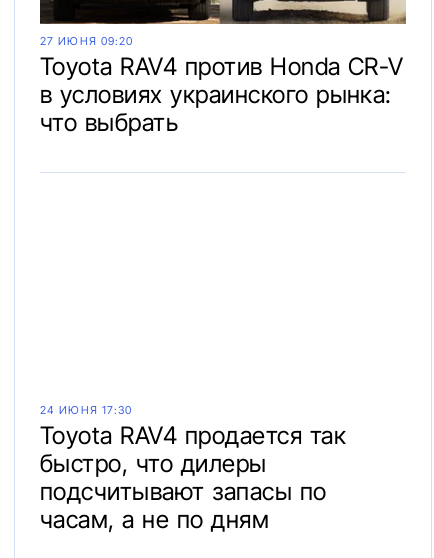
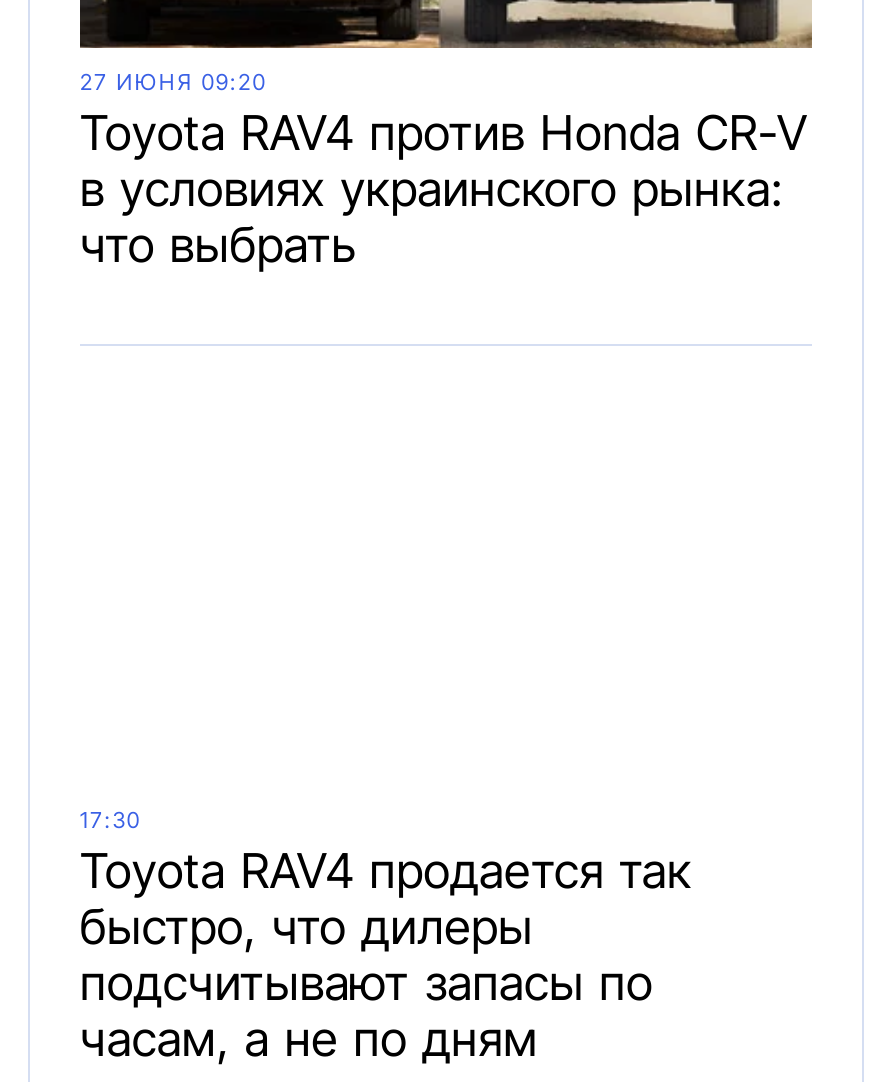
[40,403,132,417] 24 ИЮНЯ 17:30 -> [80,806,141,834] 17:30

